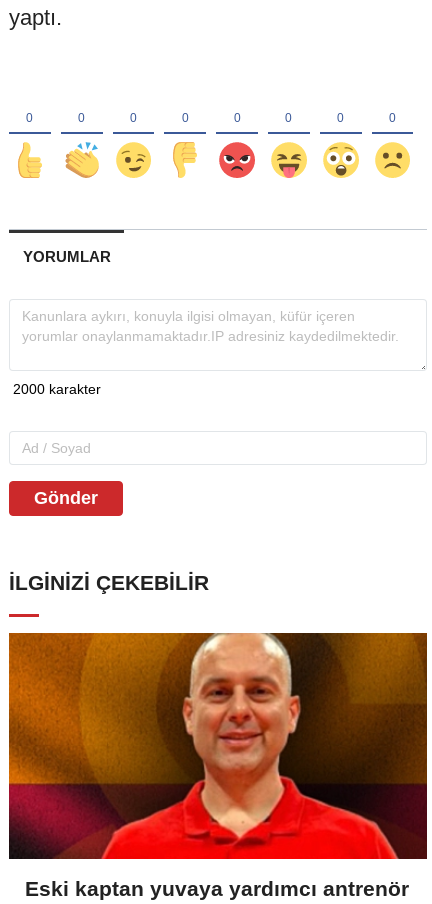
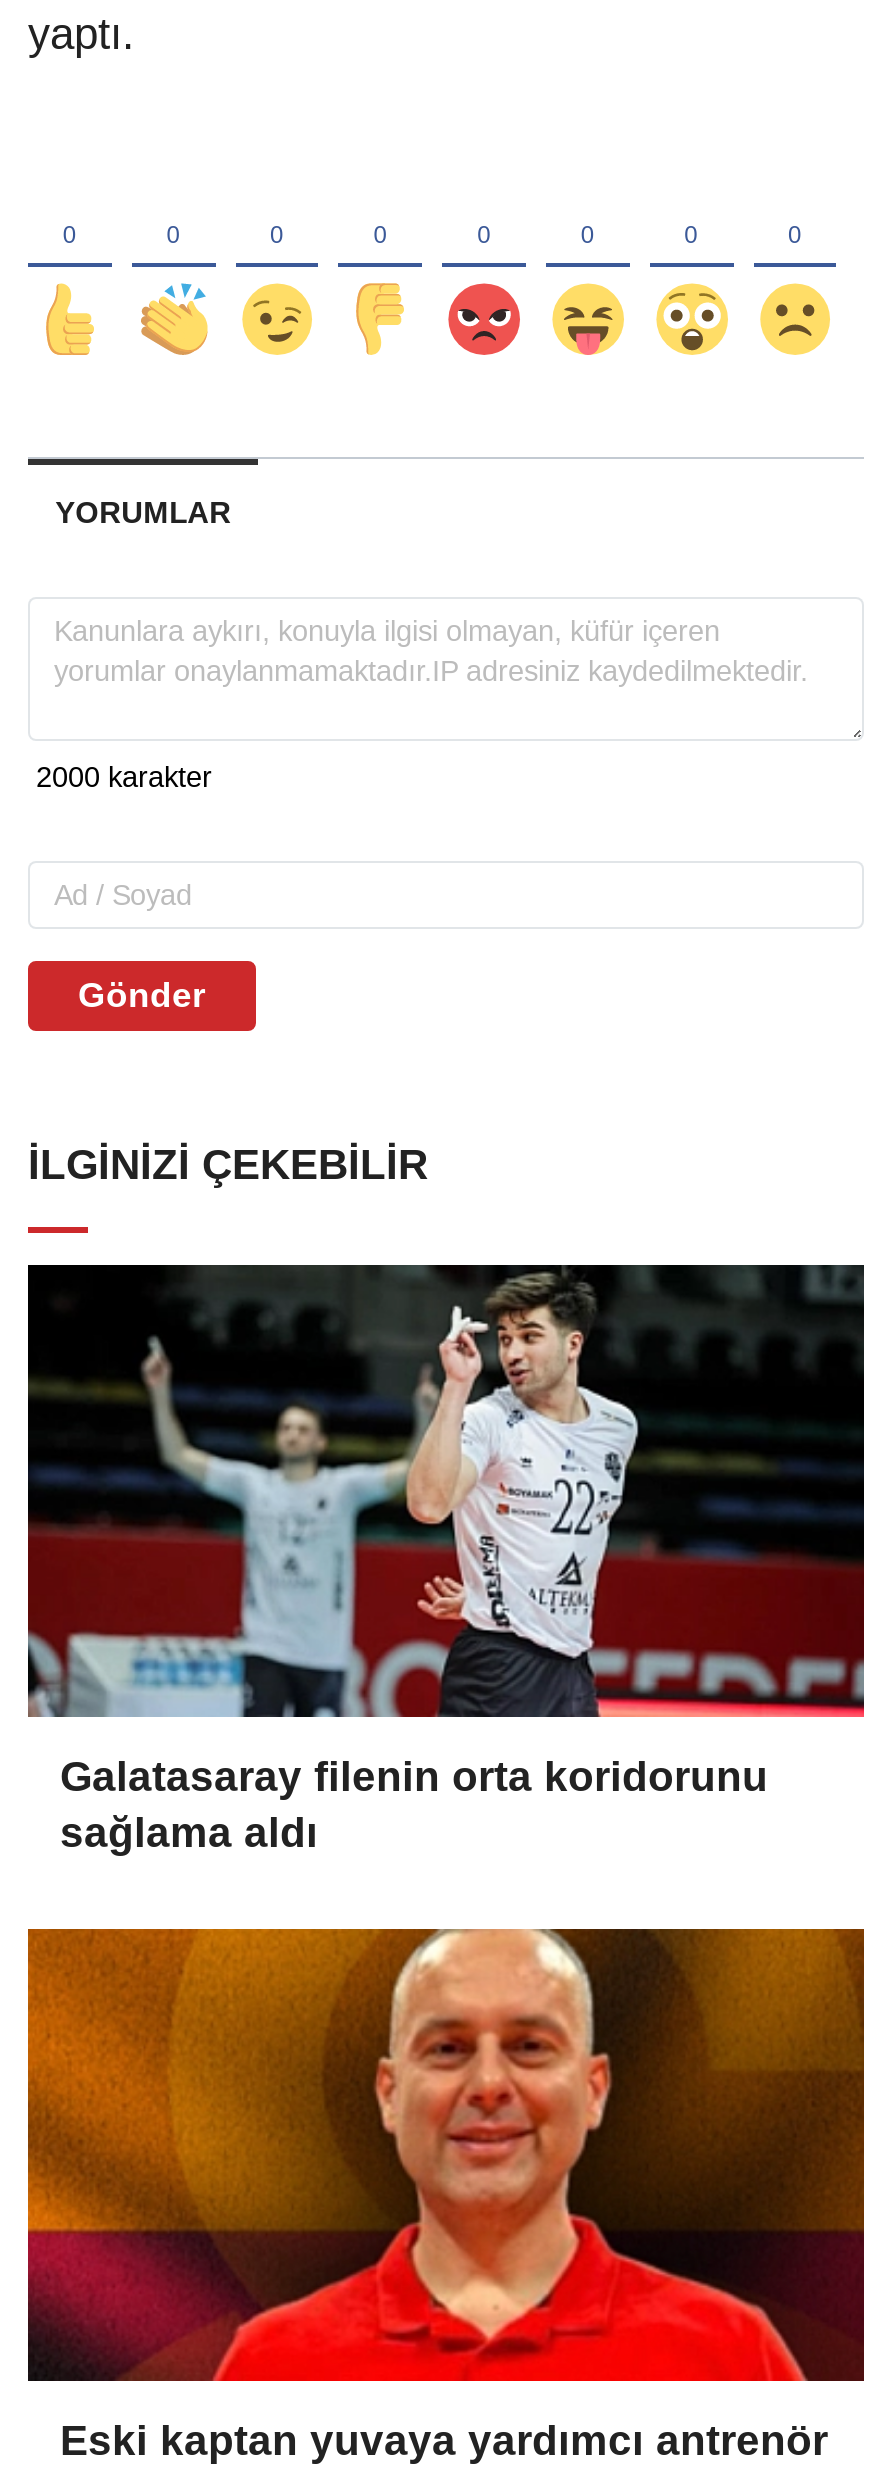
none -> [26,1263,866,1856] [image] | Galatasaray filenin orta koridorunu | sağlama aldı

